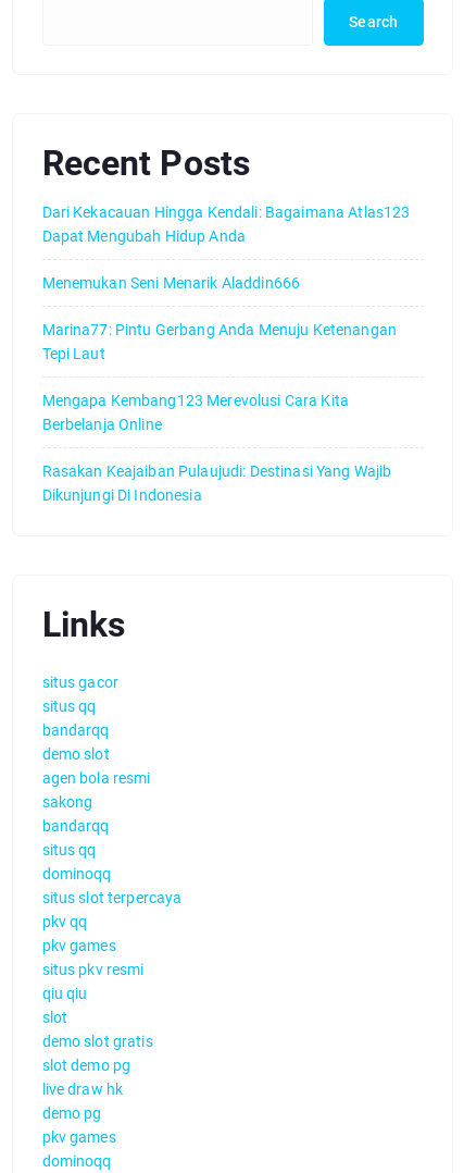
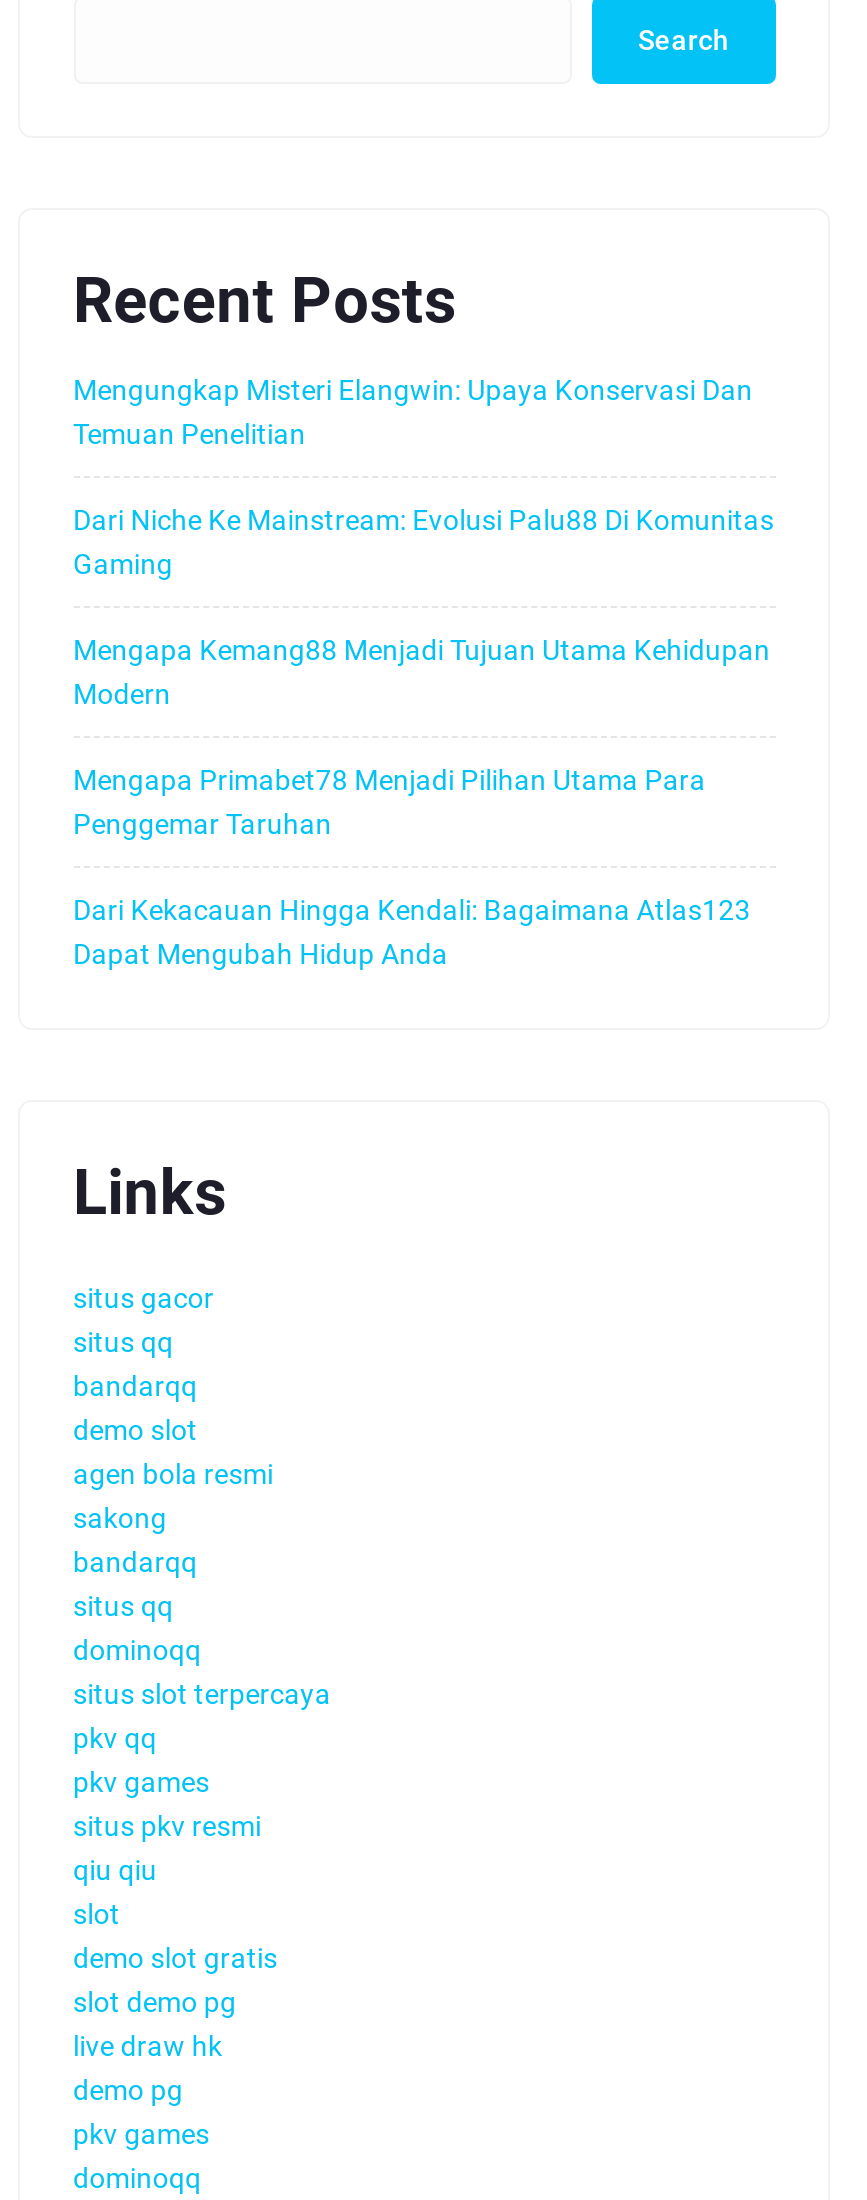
none -> [73,374,774,840] Mengungkap Misteri Elangwin: Upaya Konservasi Dan | Temuan Penelitian | Dari Niche Ke Mainstream: Evolusi Palu88 Di Komunitas | Gaming | Mengapa Kemang88 Menjadi Tujuan Utama Kehidupan | Modern | Mengapa Primabet78 Menjadi Pilihan Utama Para | Penggemar Taruhan
moved [42,203,410,245] -> [73,894,751,970]: Dari Kekacauan Hingga Kendali: Bagaimana Atlas123 | Dapat Mengubah Hidup Anda
[42,274,397,504] Menemukan Seni Menarik Aladdin666 | Marina77: Pintu Gerbang Anda Menuju Ketenangan | Tepi Laut | Mengapa Kembang123 Merevolusi Cara Kita | Berbelanja Online | Rasakan Keajaiban Pulaujudi: Destinasi Yang Wajib | Dikunjungi Di Indonesia -> none

